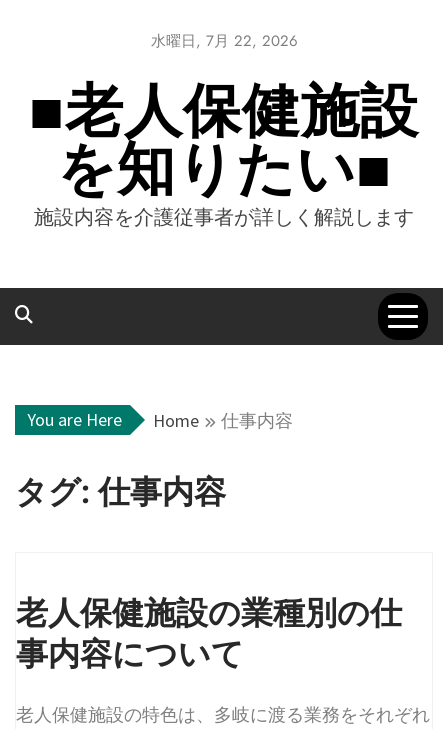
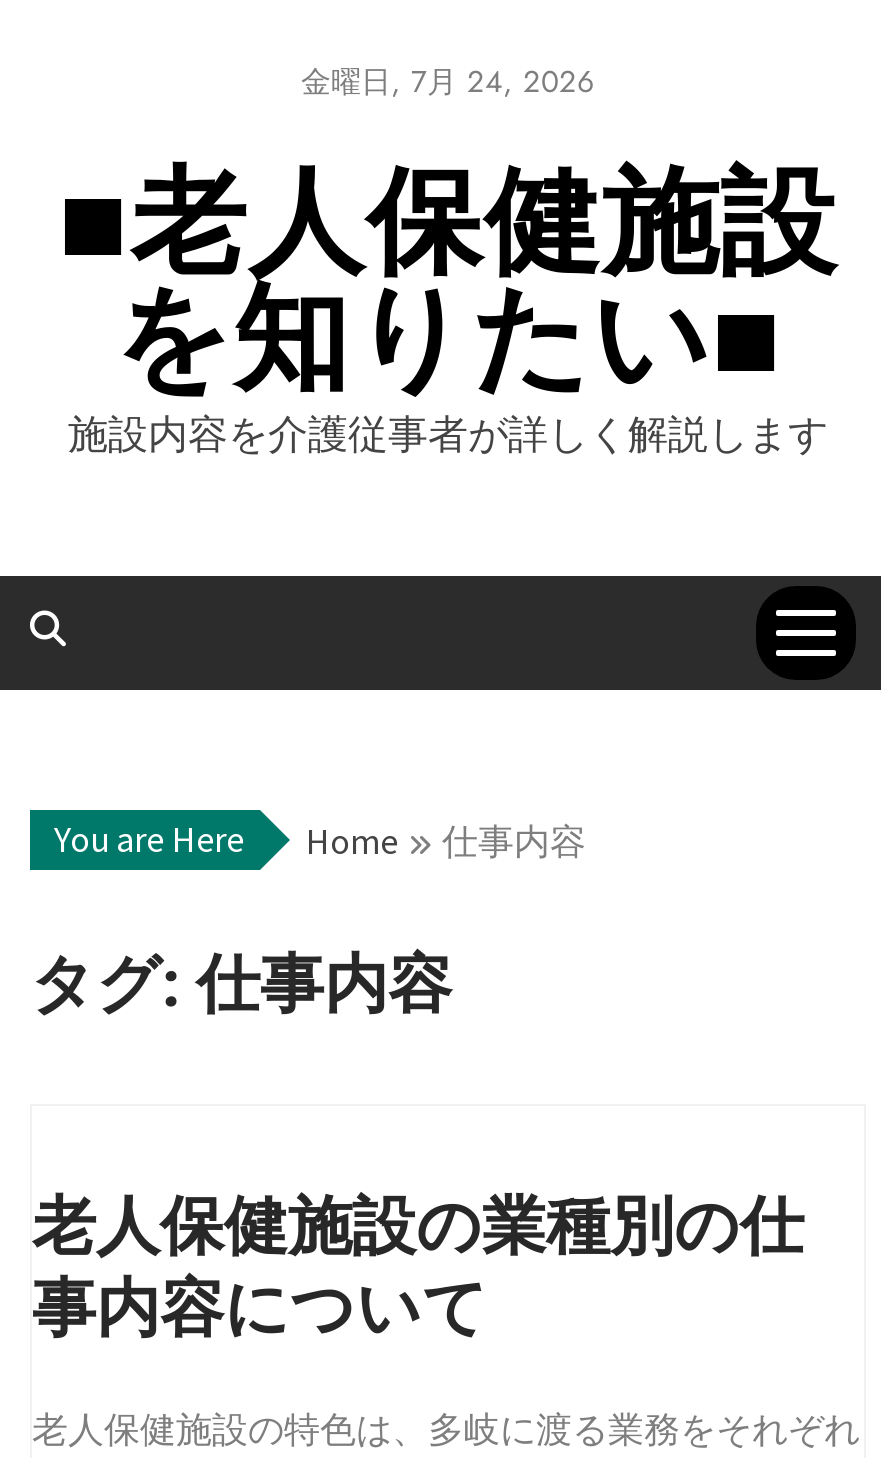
[150,30,297,52] 水曜日, 7月 22, 2026 -> [301,60,595,104] 金曜日, 7月 24, 2026

